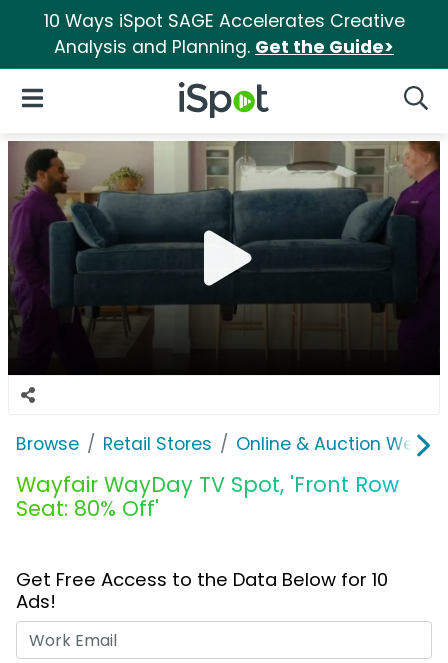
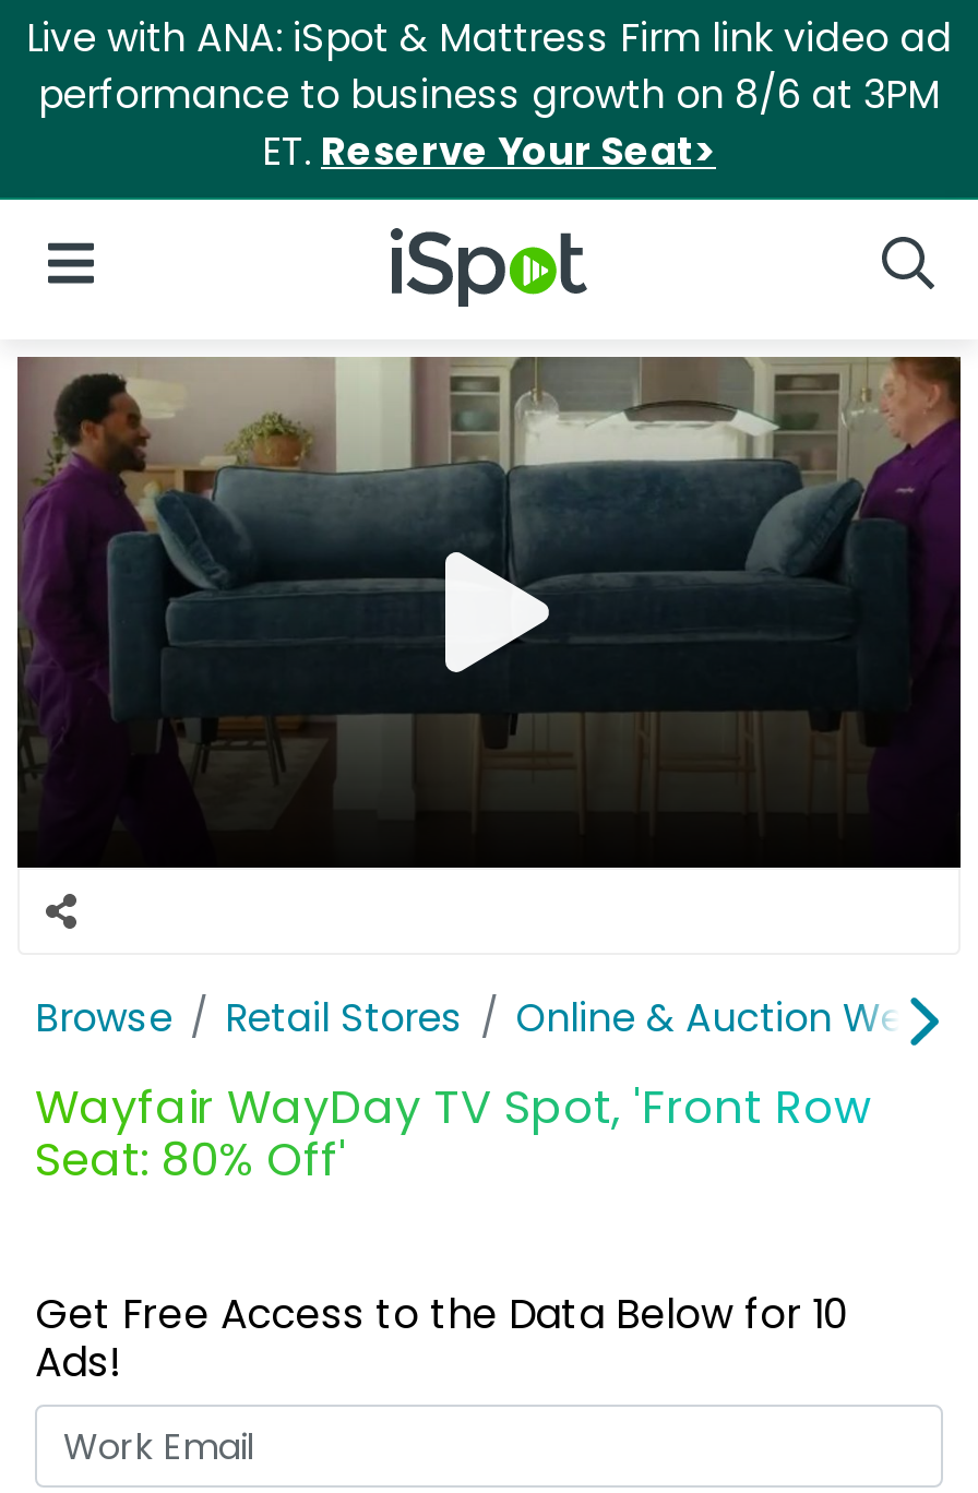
[43,9,404,59] 10 Ways iSpot SAGE Accelerates Creative | Analysis and Planning. Get the Guide> -> [26,12,952,178] Live with ANA: iSpot & Mattress Firm link video ad | performance to business growth on 8/6 at 3PM | ET. Reserve Your Seat>

